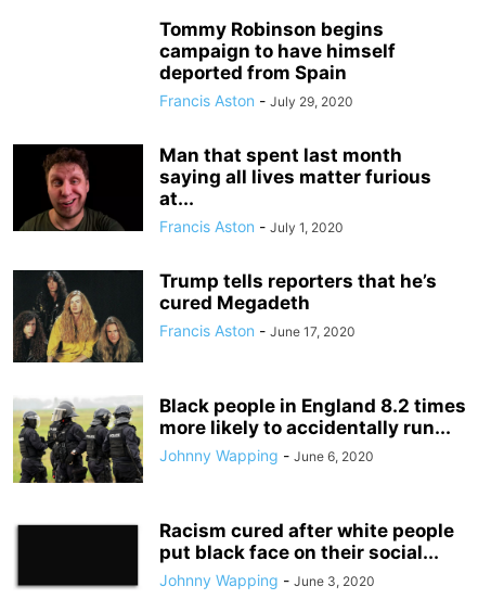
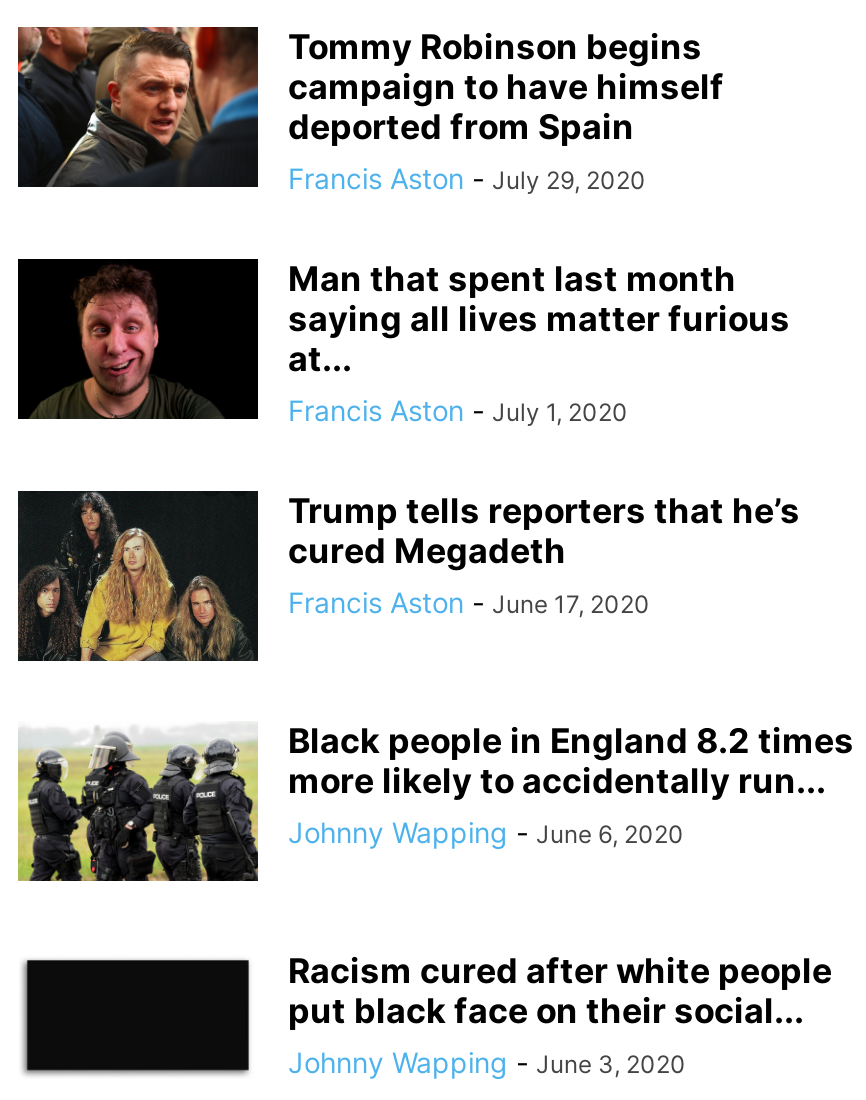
none -> [16,24,260,190] [image]

